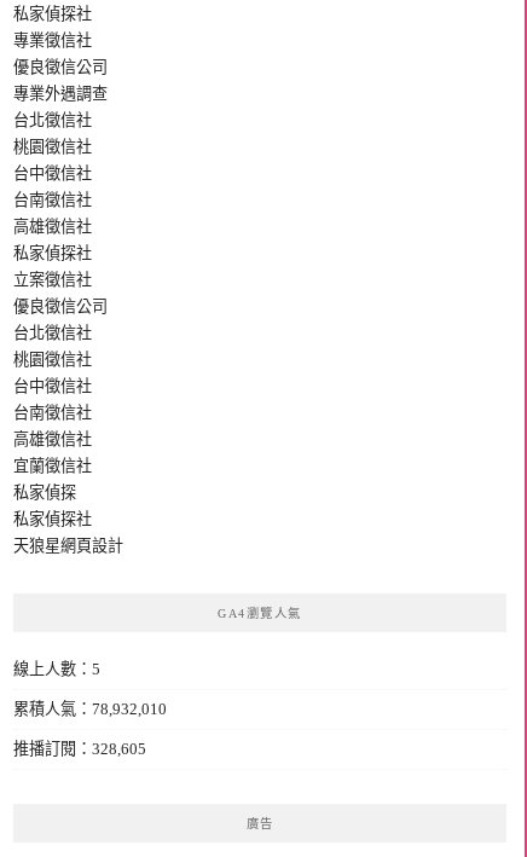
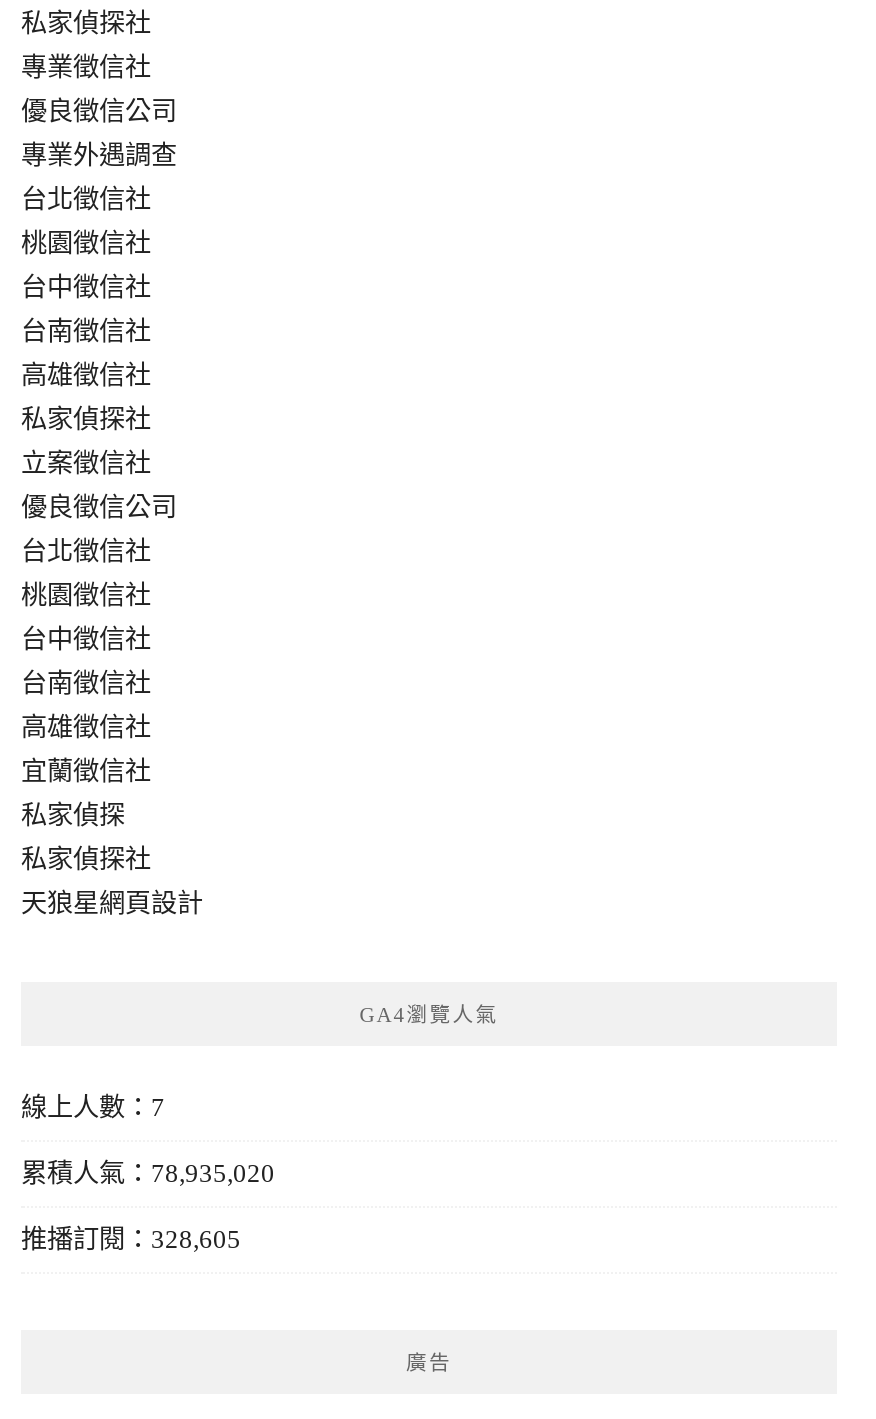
[13,660,100,678] 線上人數：5 -> [21,1092,165,1122] 線上人數：7
[13,700,167,718] 累積人氣：78,932,010 -> [21,1158,275,1188] 累積人氣：78,935,020

